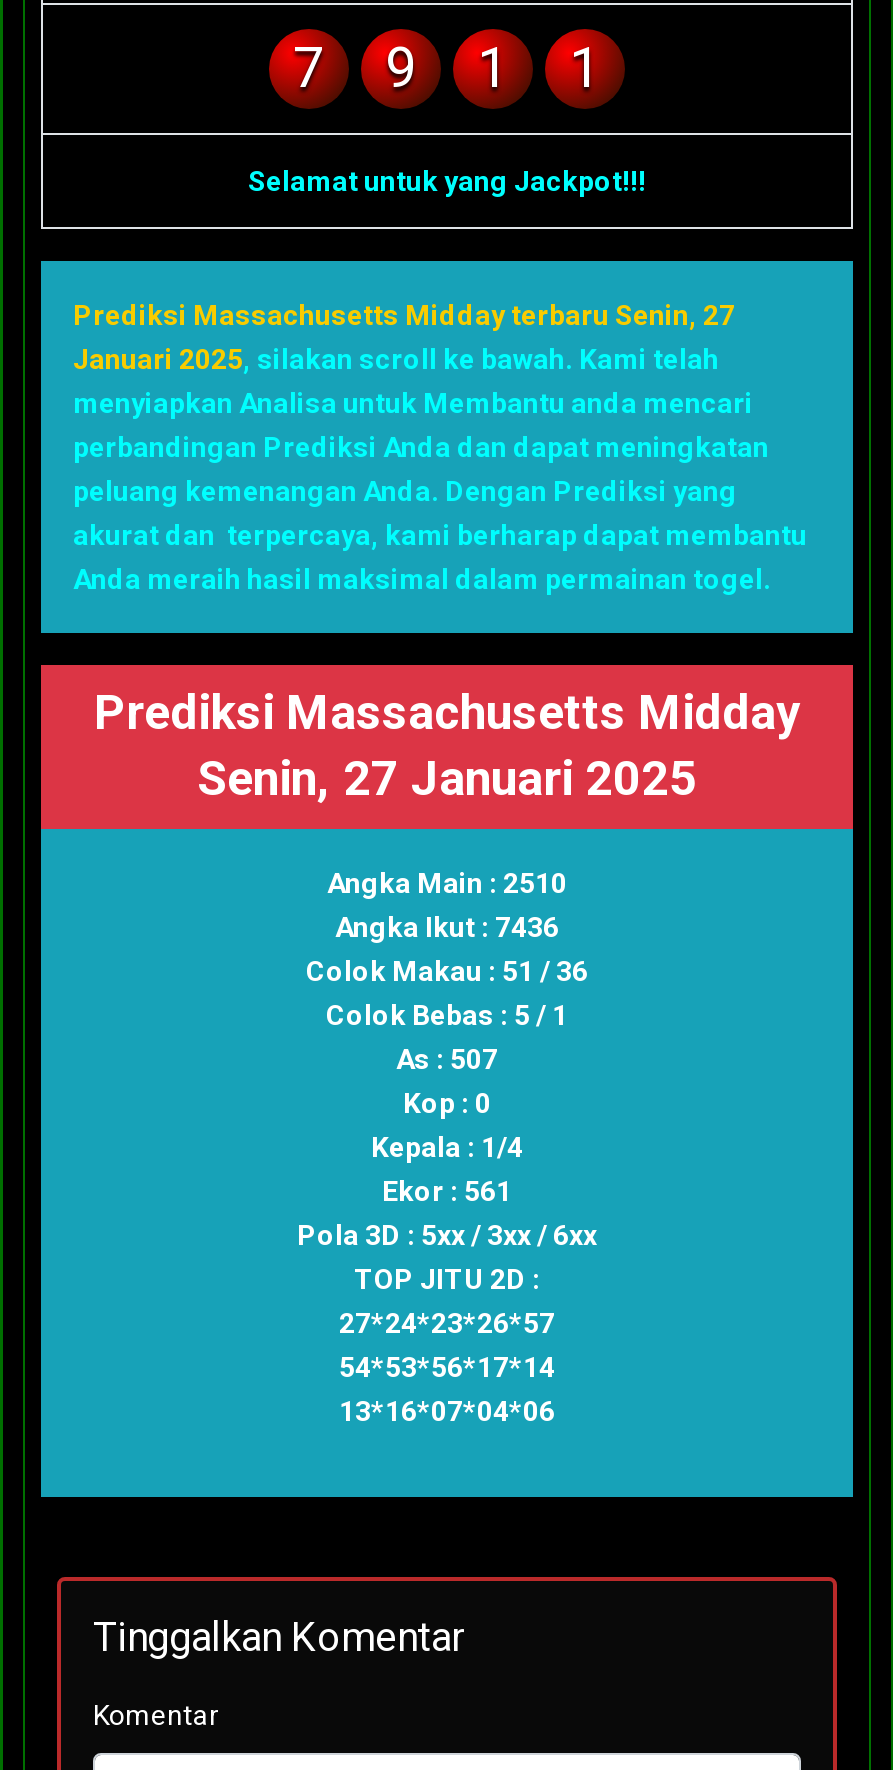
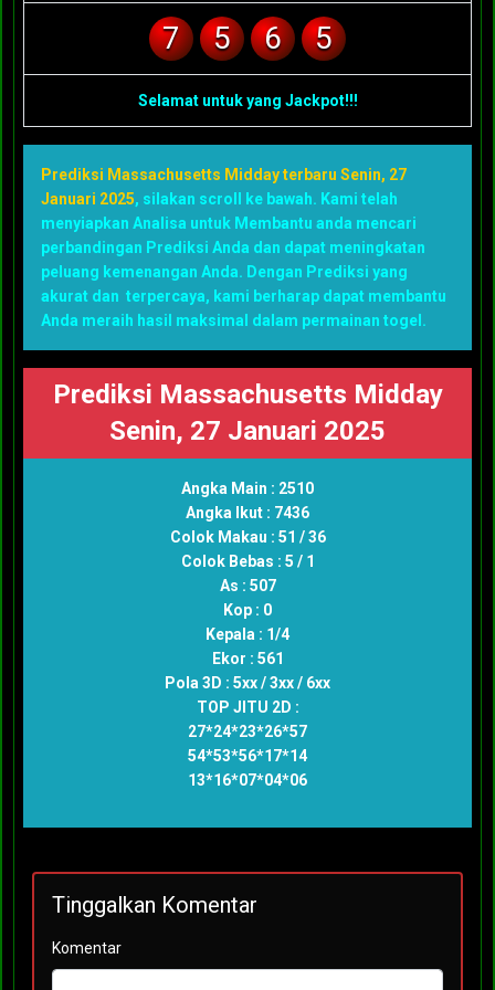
[385,34,417,100] 9 -> [213,19,231,56] 5
[477,34,509,100] 1 -> [264,19,282,56] 6
[569,34,601,100] 1 -> [315,19,333,56] 5

